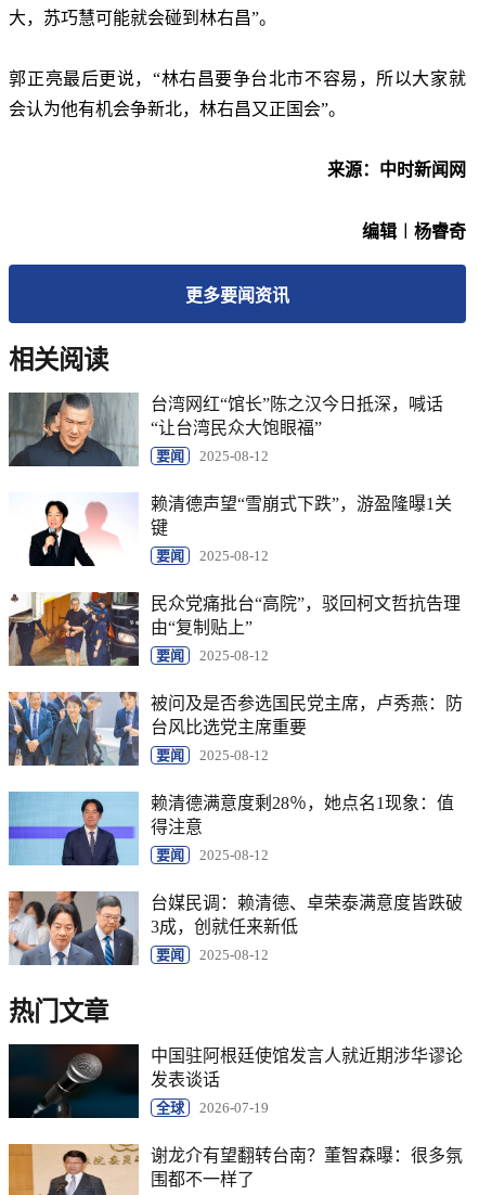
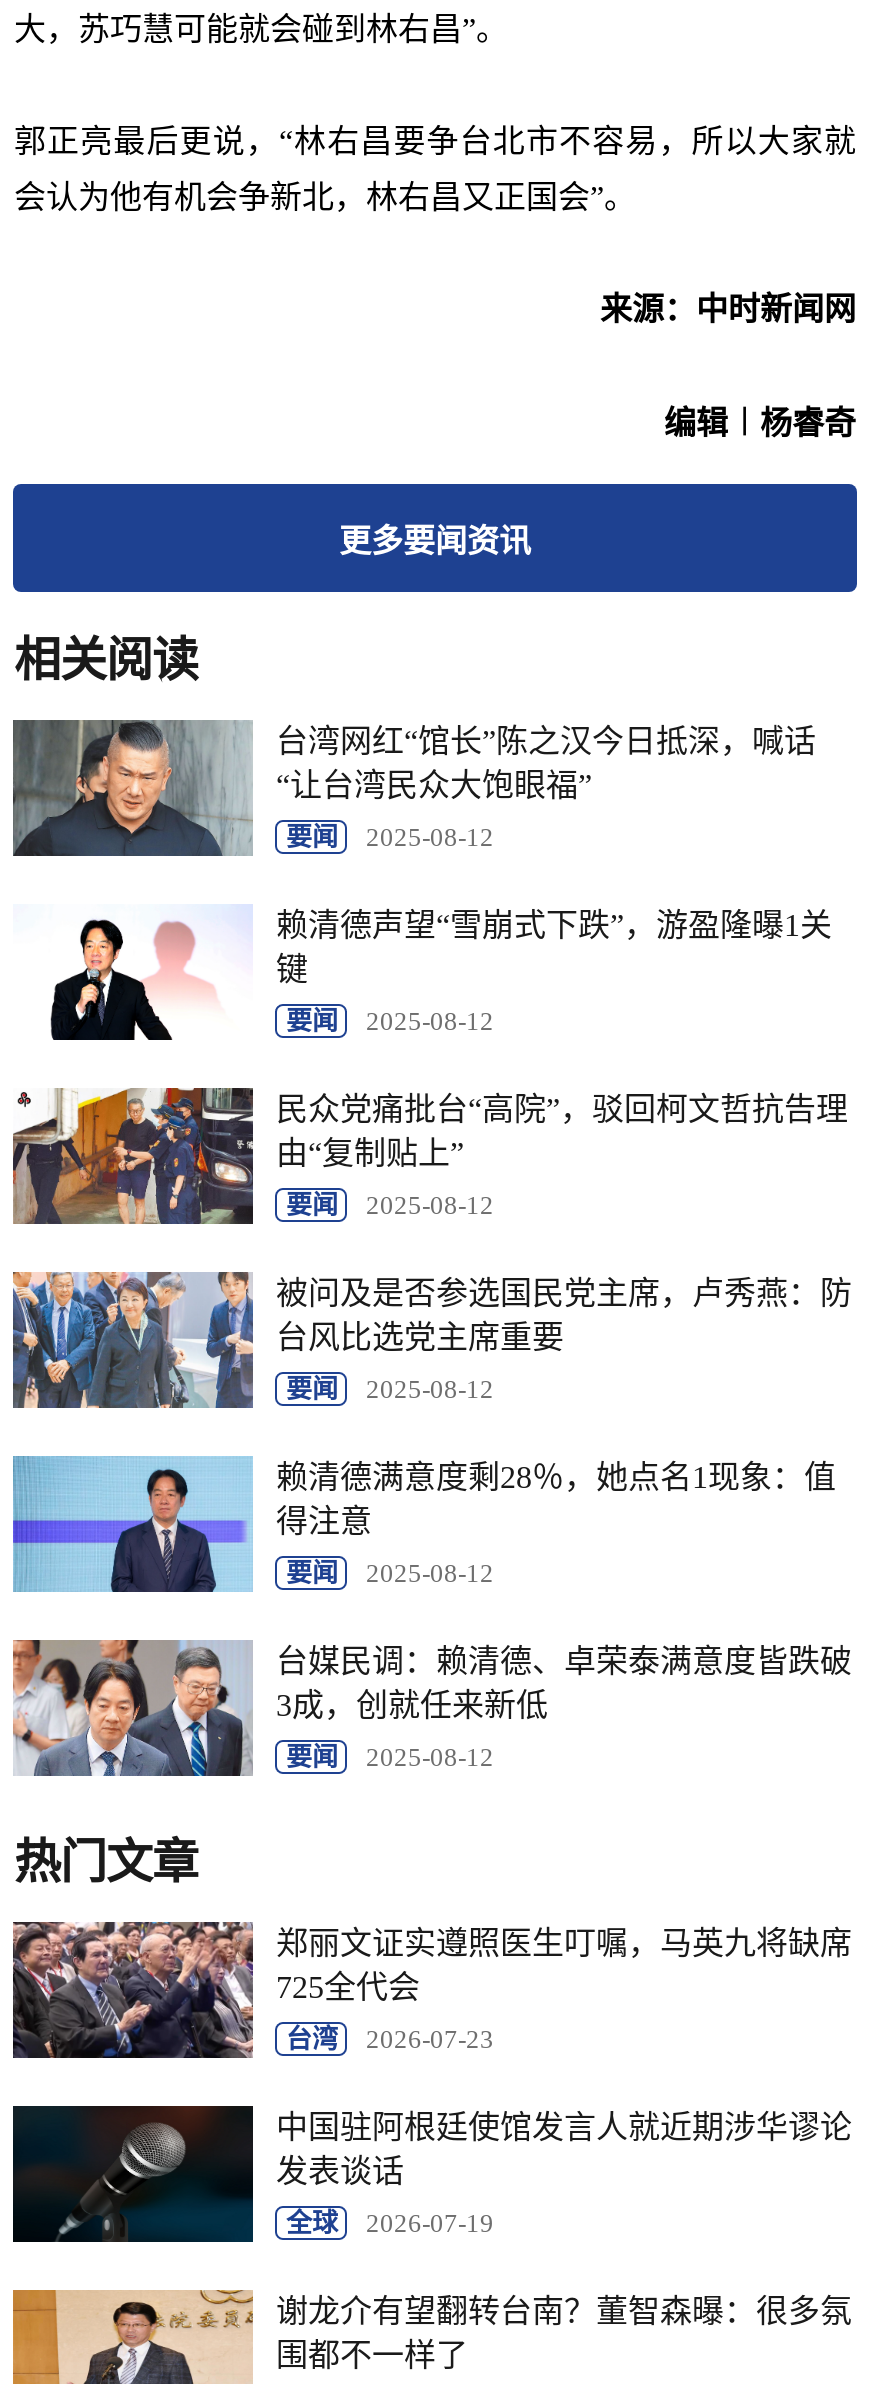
none -> [11,1920,852,2060] [image] | 郑丽文证实遵照医生叮嘱，马英九将缺席 | 725全代会 | 台湾 | 2026-07-23

